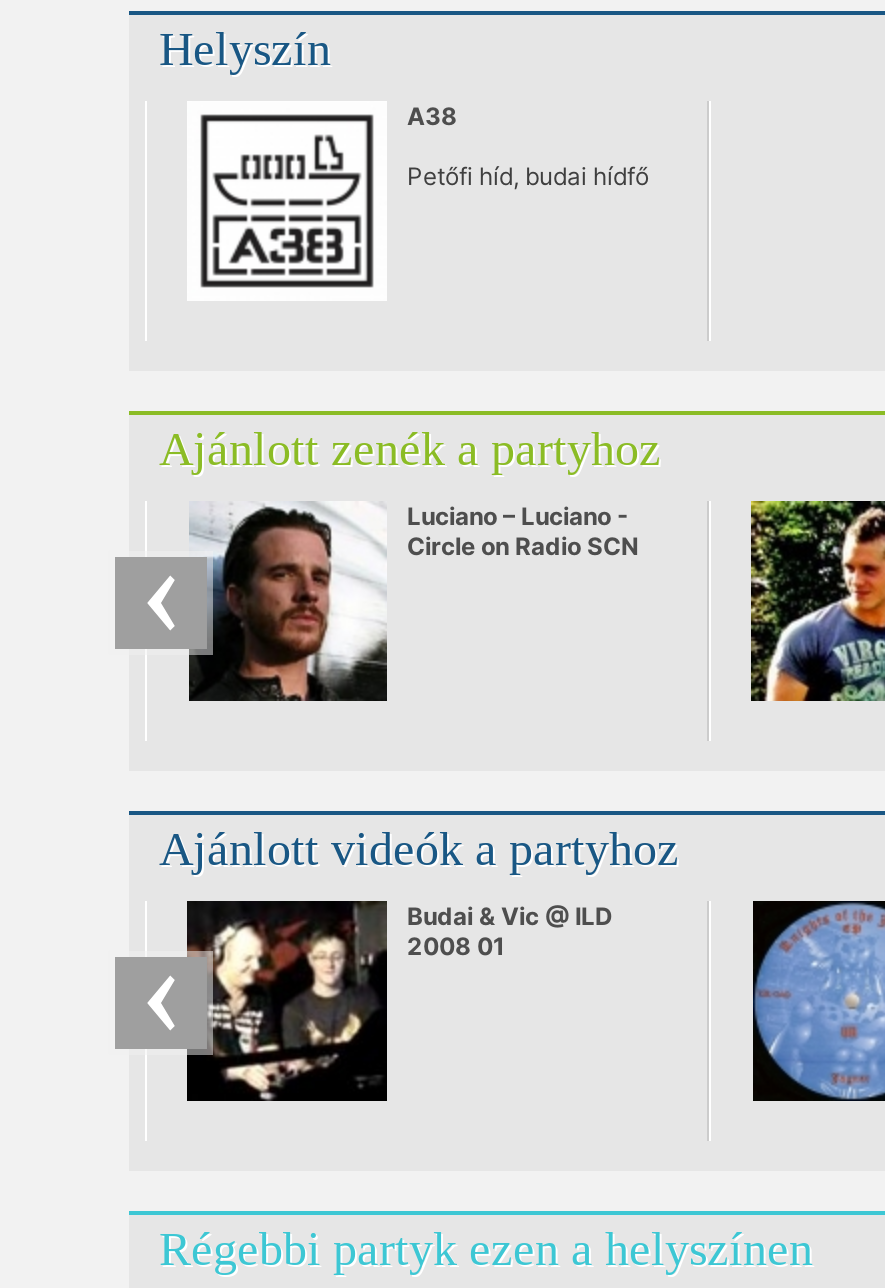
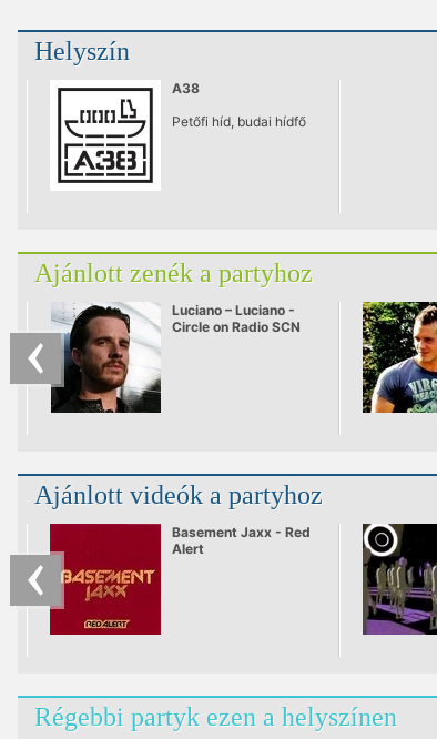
[185,899,613,1103] [image] | Budai & Vic @ ILD | 2008 01 -> [49,523,311,636] [image] | Basement Jaxx - Red | Alert
[753,899,879,1103] [image] -> [363,524,434,636] [image]

